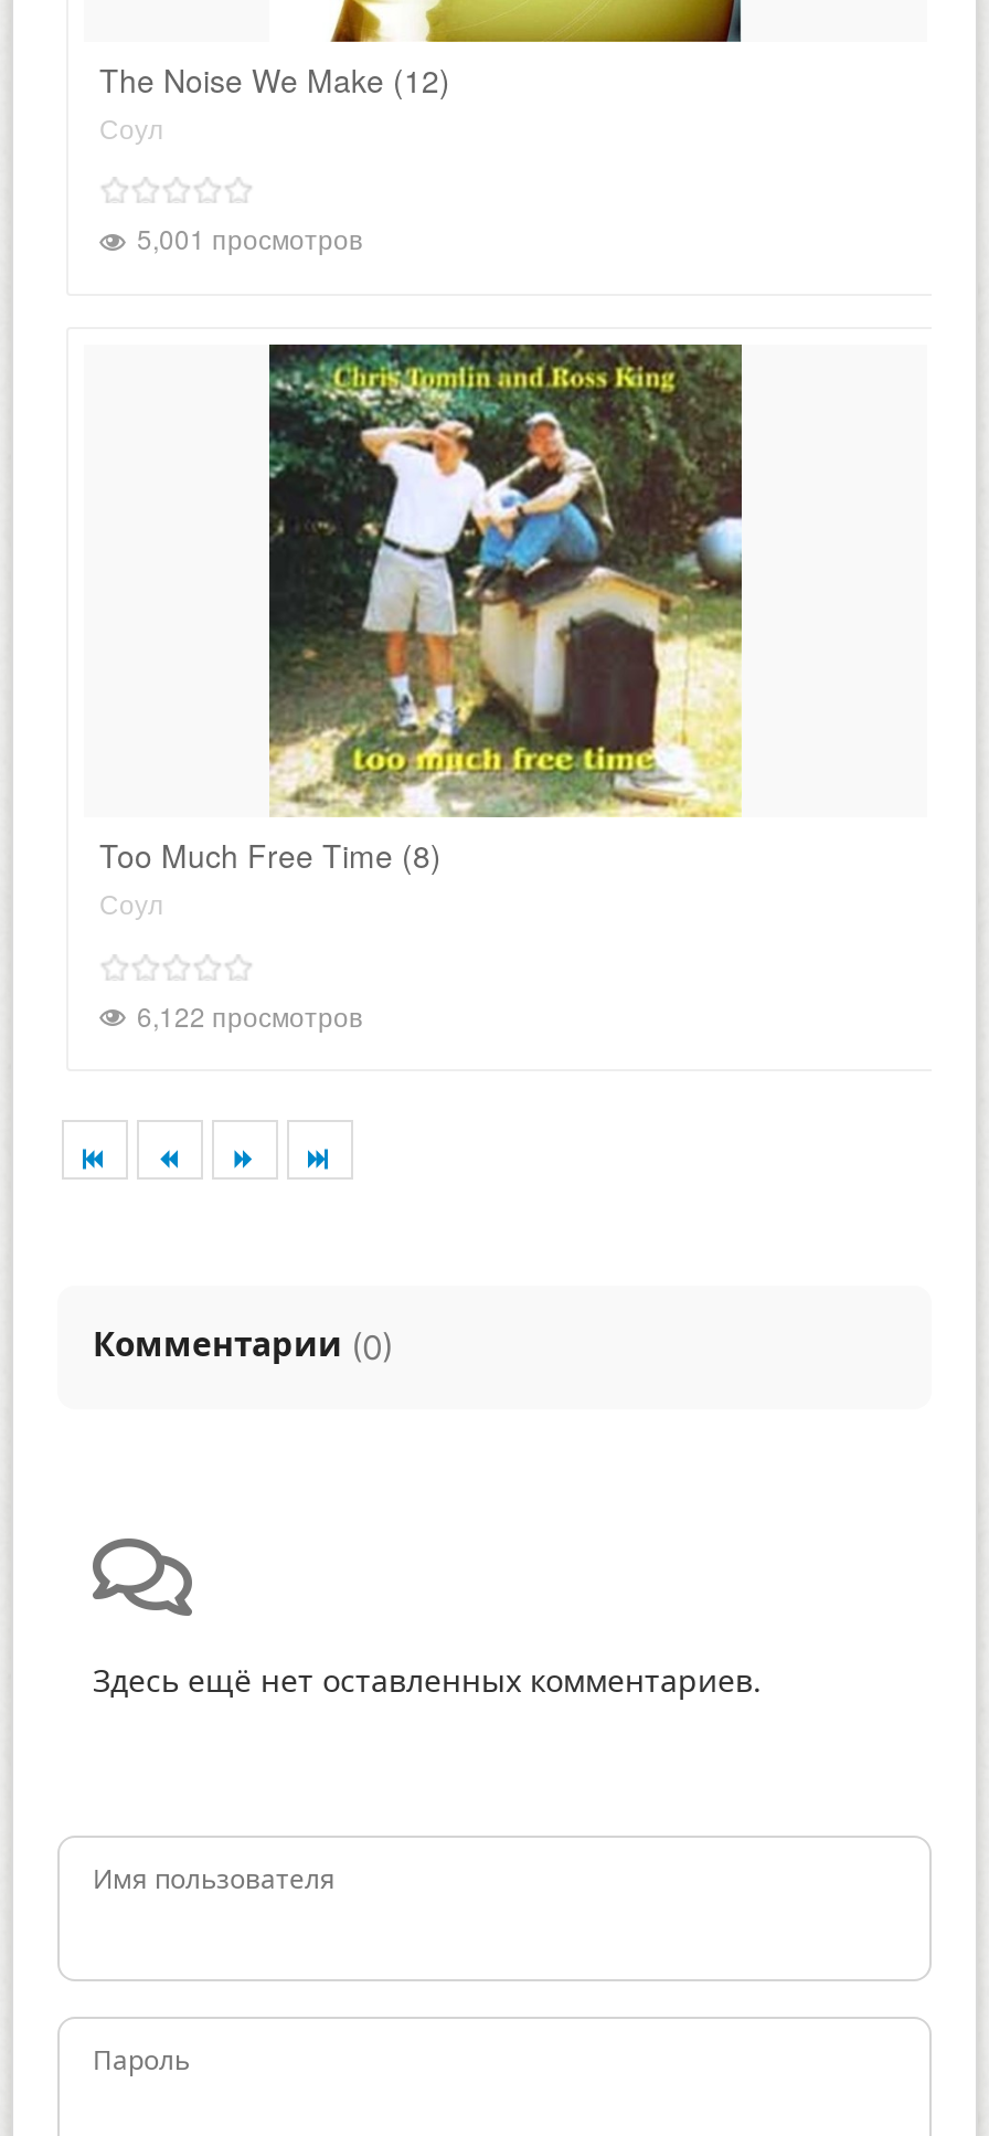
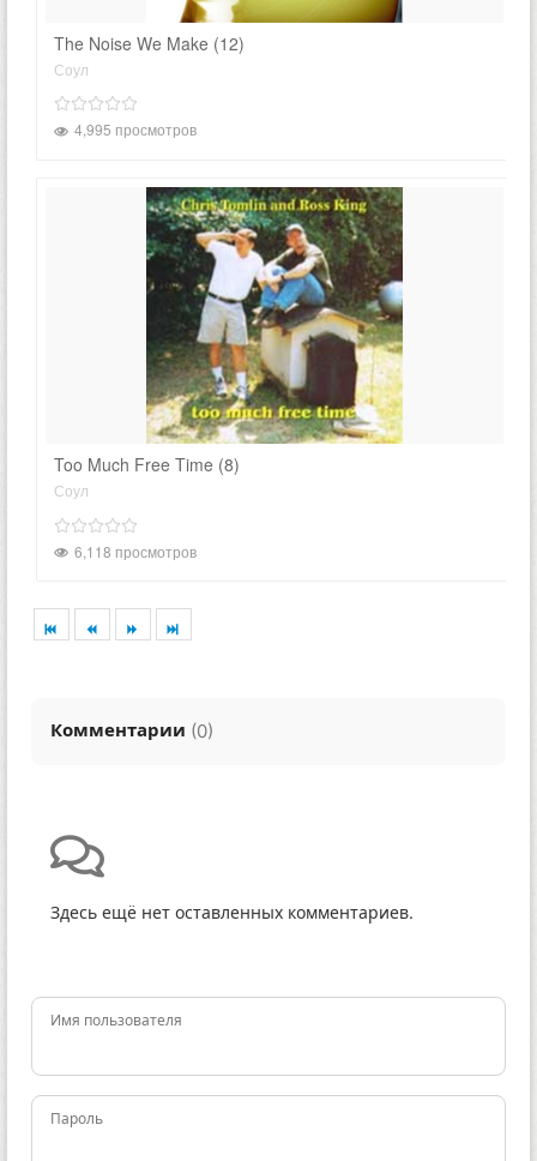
[137,218,362,256] 5,001 просмотров -> [74,118,197,139] 4,995 просмотров
[137,995,362,1033] 6,122 просмотров -> [74,540,197,561] 6,118 просмотров

